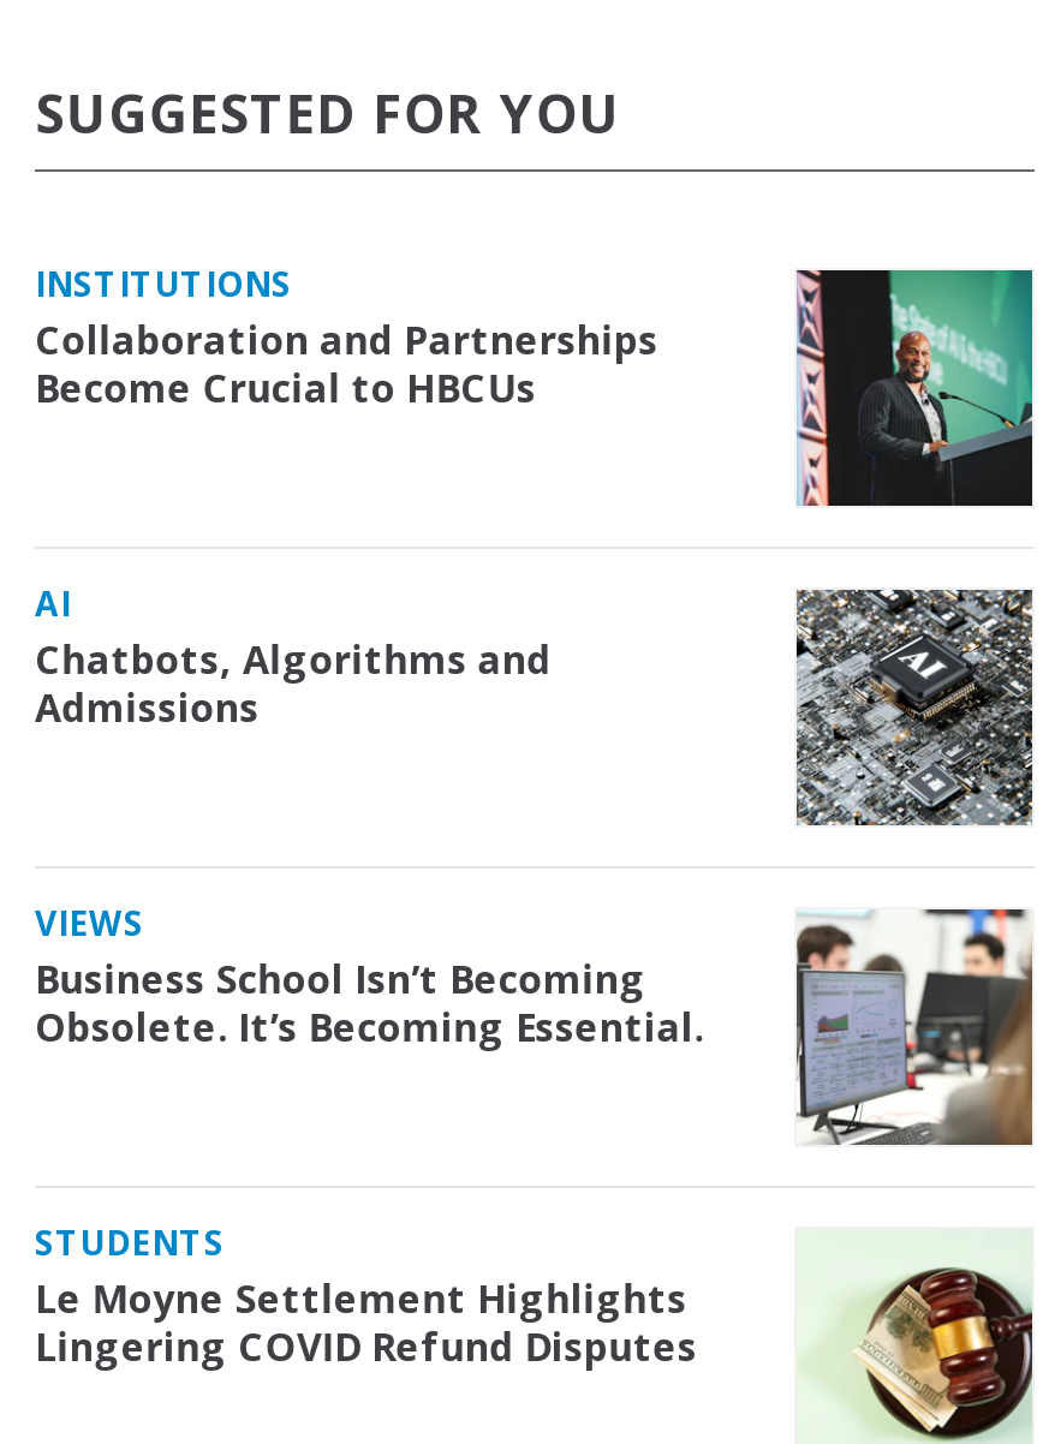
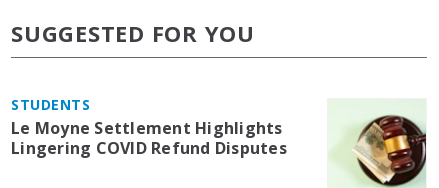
[35,261,658,415] INSTITUTIONS | Collaboration and Partnerships | Become Crucial to HBCUs -> none
[794,267,1035,509] [image] -> none
[35,581,552,734] AI | Chatbots, Algorithms and | Admissions -> none
[794,586,1035,829] [image] -> none
[35,900,1035,1148] [image] | VIEWS | Business School Isn’t Becoming | Obsolete. It’s Becoming Essential. -> none

